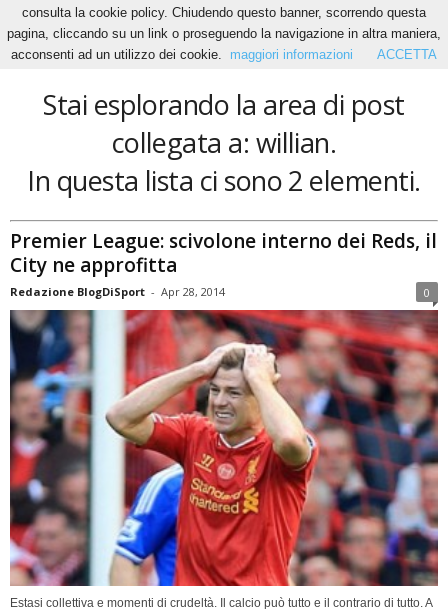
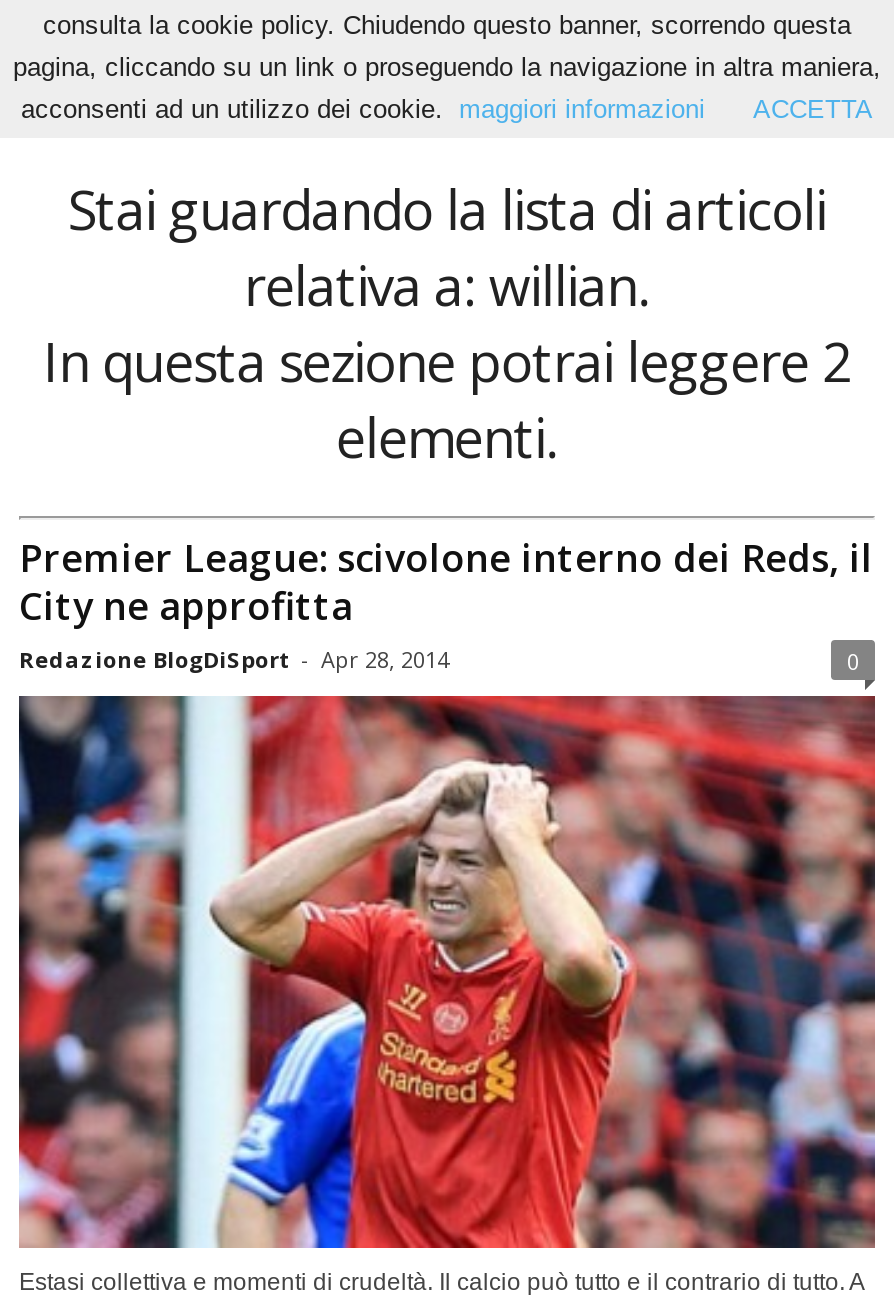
[27,86,420,199] Stai esplorando la area di post | collegata a: willian. | In questa lista ci sono 2 elementi. -> [43,172,851,474] Stai guardando la lista di articoli | relativa a: willian. | In questa sezione potrai leggere 2 | elementi.

